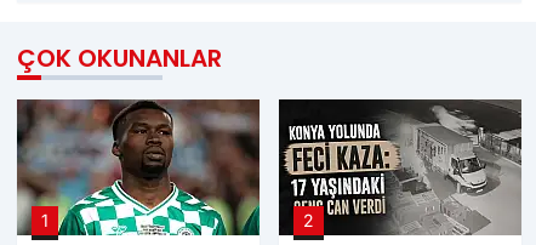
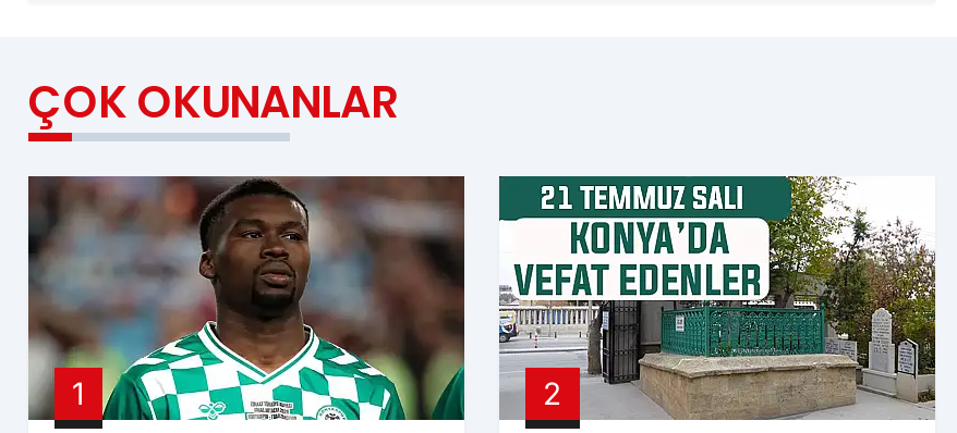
[278,98,523,237] [image] -> [497,174,935,422] [image]

